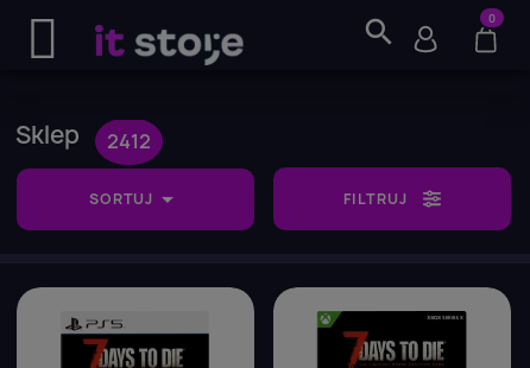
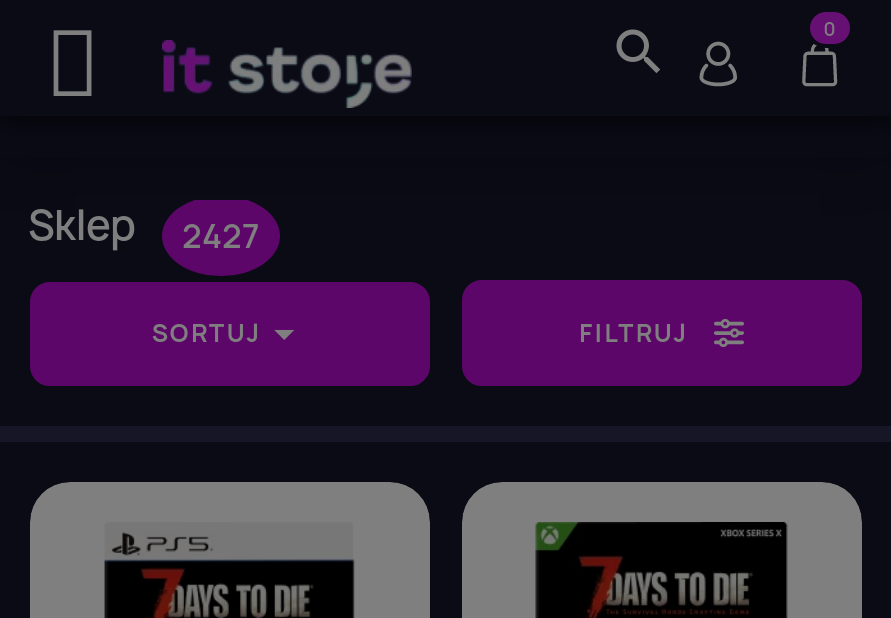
[15,119,151,154] Sklep 2412 -> [28,198,260,258] Sklep 2427

